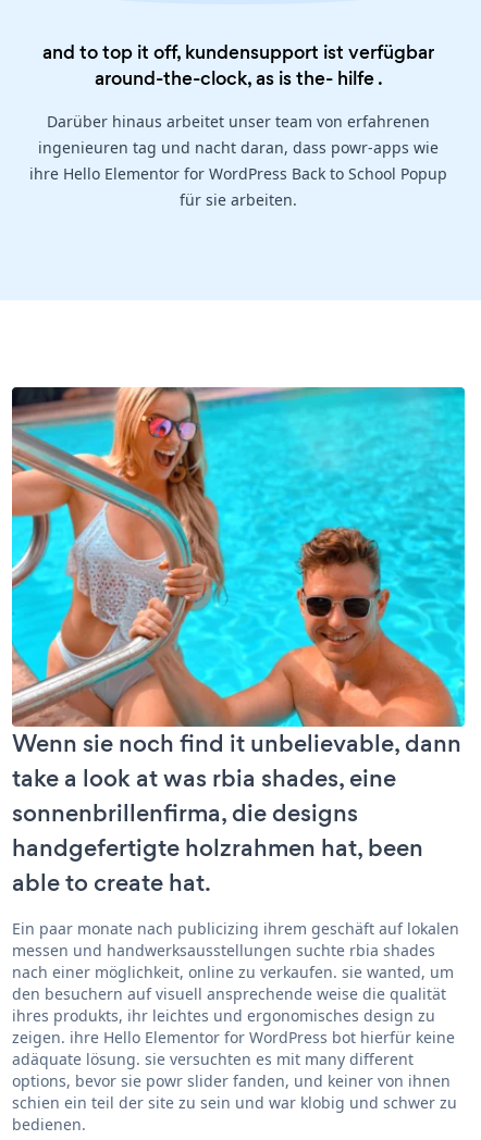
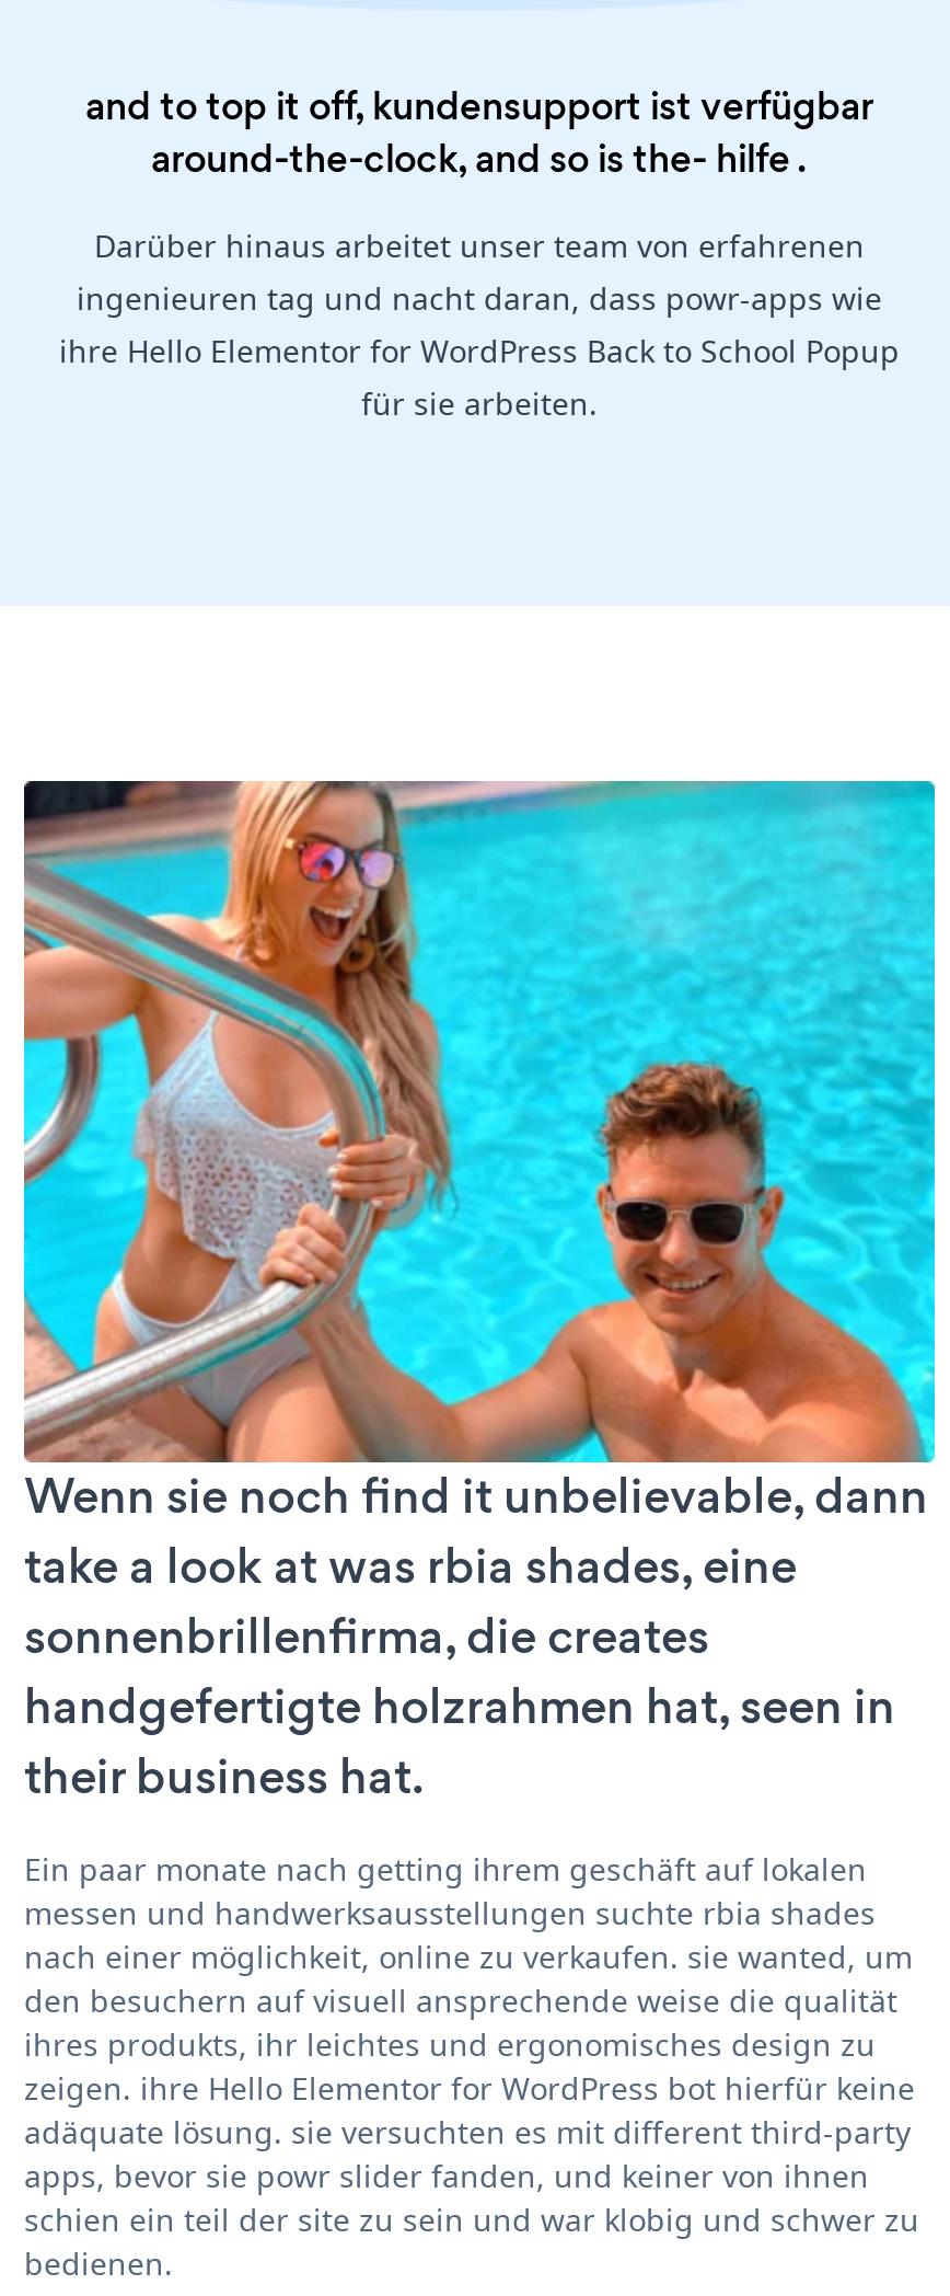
[94,66,383,92] around-the-clock, as is the- hilfe. -> [151,132,808,185] around-the-clock, and so is the- hilfe.
[12,796,423,899] sonnenbrillenfirma, die designs | handgefertigte holzrahmen hat, been | able to create hat. -> [24,1603,895,1812] sonnenbrillenfirma, die creates | handgefertigte holzrahmen hat, seen in | their business hat.
[12,918,459,939] Ein paar monate nach publicizing ihrem geschäft auf lokalen -> [24,1849,867,1890] Ein paar monate nach getting ihrem geschäft auf lokalen
[12,1049,414,1069] adäquate lösung. sie versuchten es mit many different -> [24,2112,911,2153] adäquate lösung. sie versuchten es mit different third-party
[12,1070,451,1091] options, bevor sie powr slider fanden, und keiner von ihnen -> [24,2156,869,2197] apps, bevor sie powr slider fanden, und keiner von ihnen

